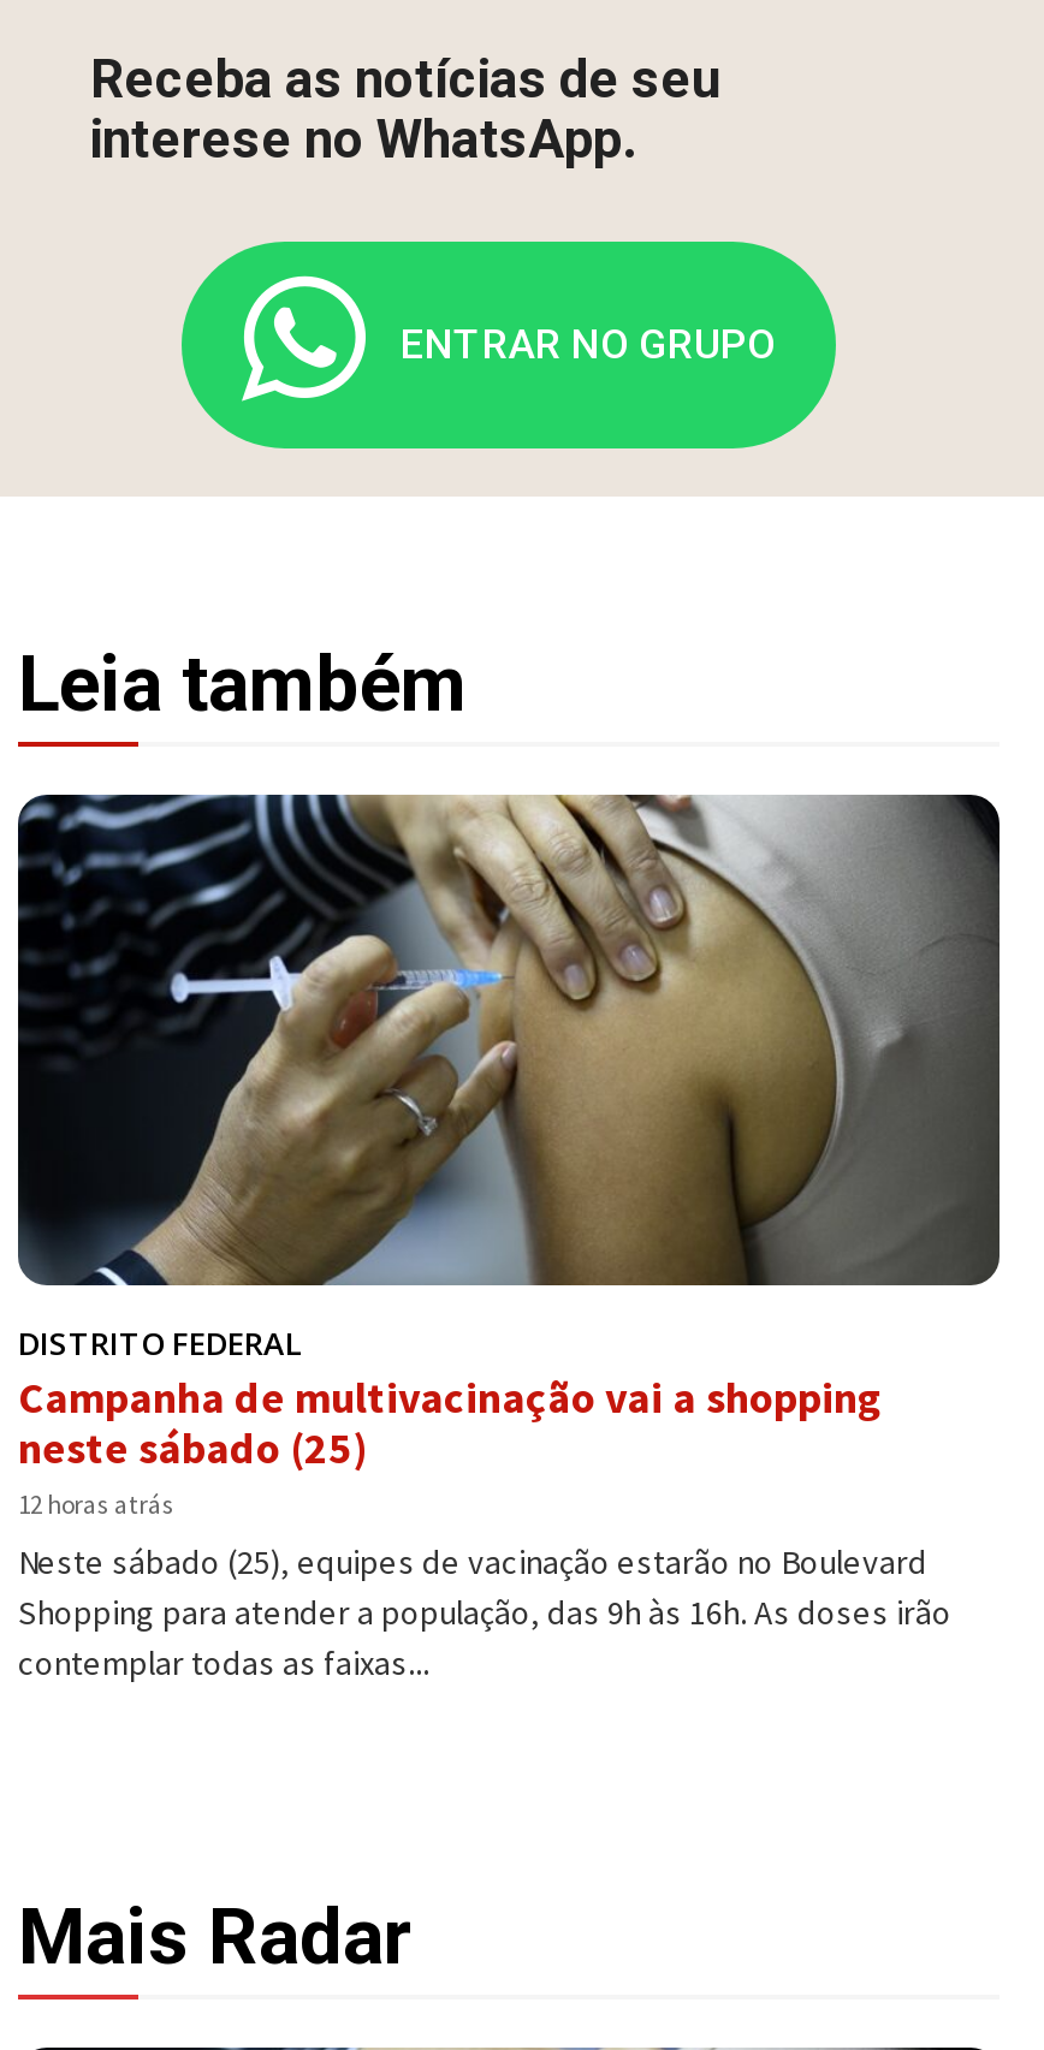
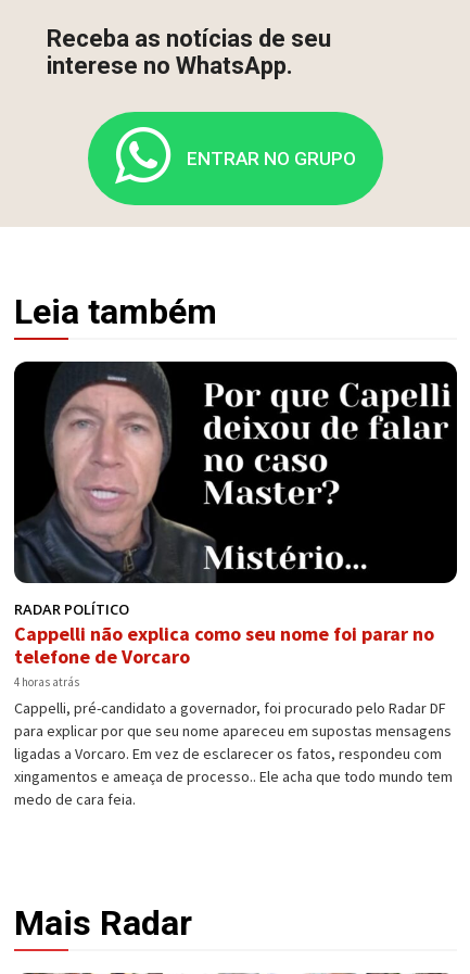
[18,792,999,1685] [image] | DISTRITO FEDERAL | Campanha de multivacinação vai a shopping | neste sábado (25) | 12 horas atrás | Neste sábado (25), equipes de vacinação estarão no Boulevard | Shopping para atender a população, das 9h às 16h. As doses irão | contemplar todas as faixas... -> [14,360,456,809] [image] | RADAR POLÍTICO | Cappelli não explica como seu nome foi parar no | telefone de Vorcaro | 4 horas atrás | Cappelli, pré-candidato a governador, foi procurado pelo Radar DF | para explicar por que seu nome apareceu em supostas mensagens | ligadas a Vorcaro. Em vez de esclarecer os fatos, respondeu com | xingamentos e ameaça de processo.. Ele acha que todo mundo tem | medo de cara feia.

